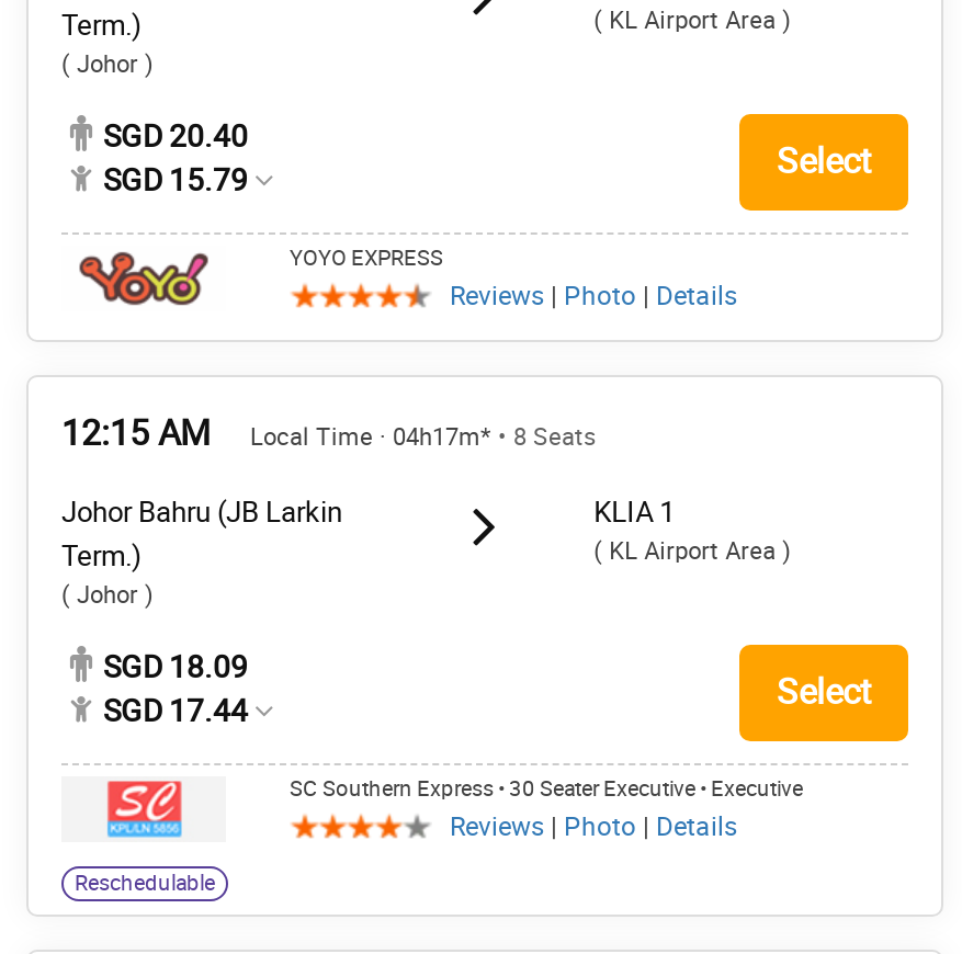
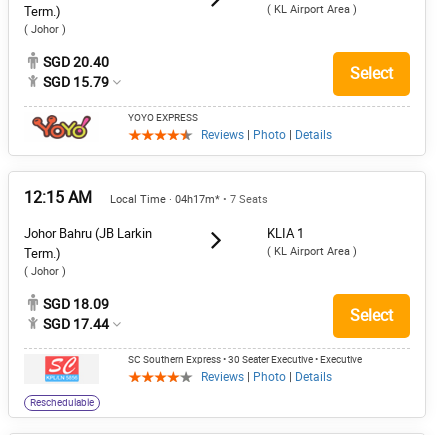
[250,423,597,452] Local Time · 04h17m* • 8 Seats -> [110,193,268,206] Local Time · 04h17m* • 7 Seats

